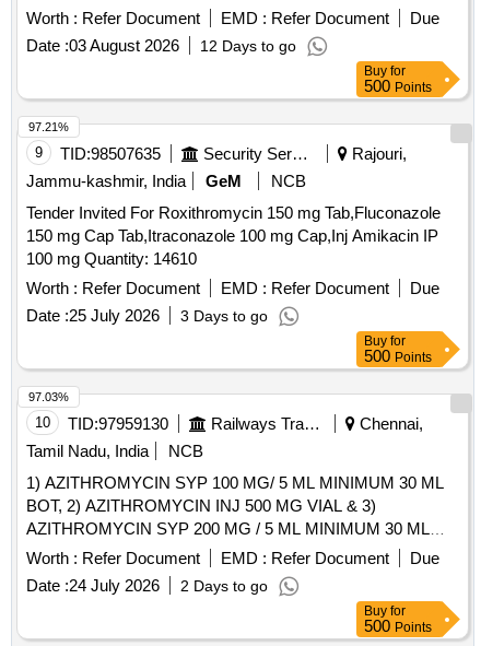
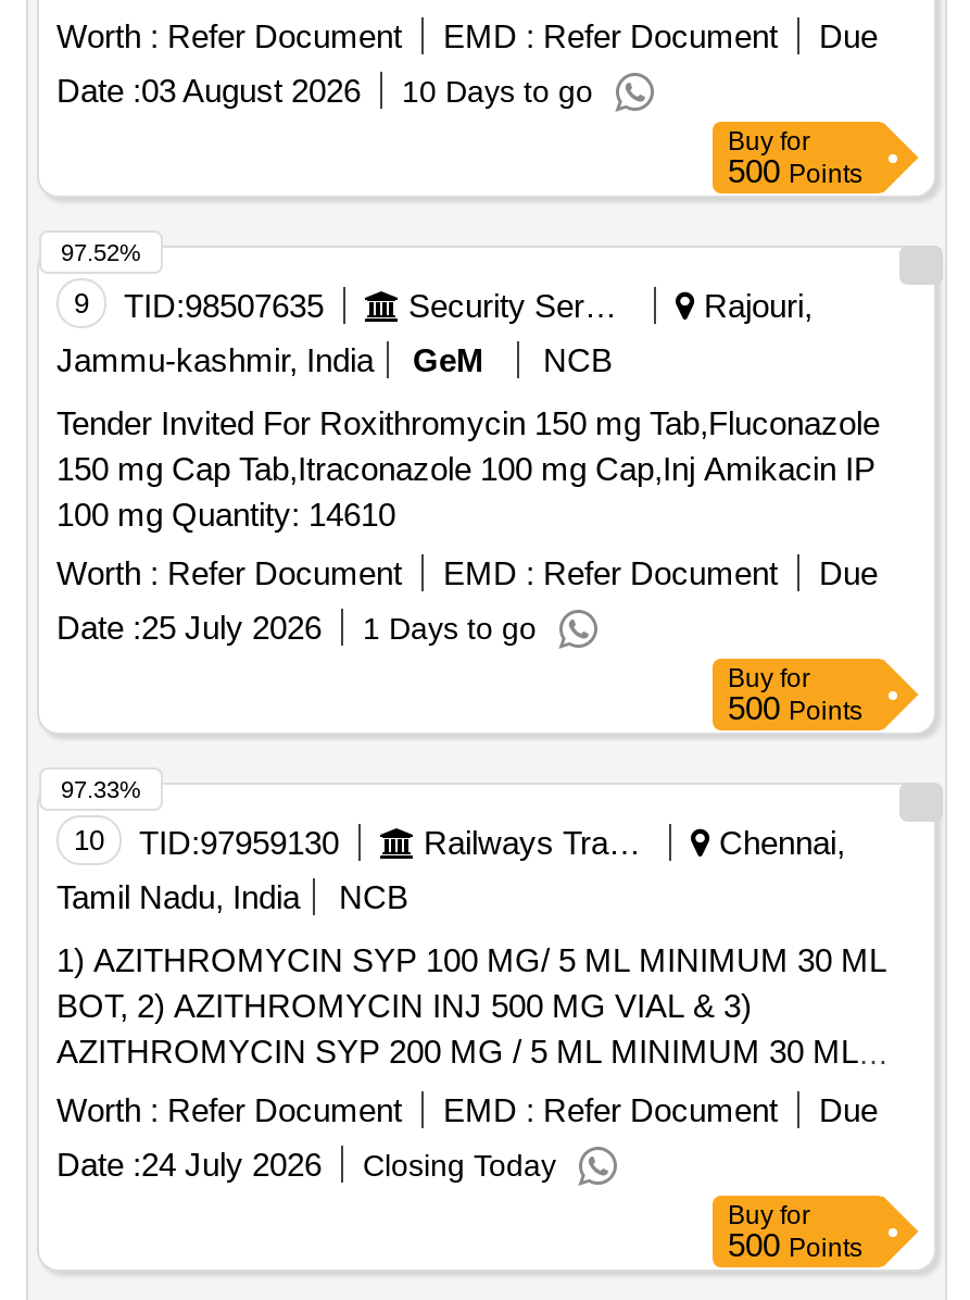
[26,36,296,55] Date : 03 August 2026 12 Days to go -> [56,72,593,109] Date : 03 August 2026 10 Days to go
[28,120,69,134] 97.21% -> [61,240,141,266] 97.52%
[26,306,268,325] Date : 25 July 2026 3 Days to go -> [56,609,537,646] Date : 25 July 2026 1 Days to go
[28,390,69,404] 97.03% -> [61,777,141,803] 97.33%
[180,577,268,595] 2 Days to go -> [363,1148,556,1183] Closing Today

